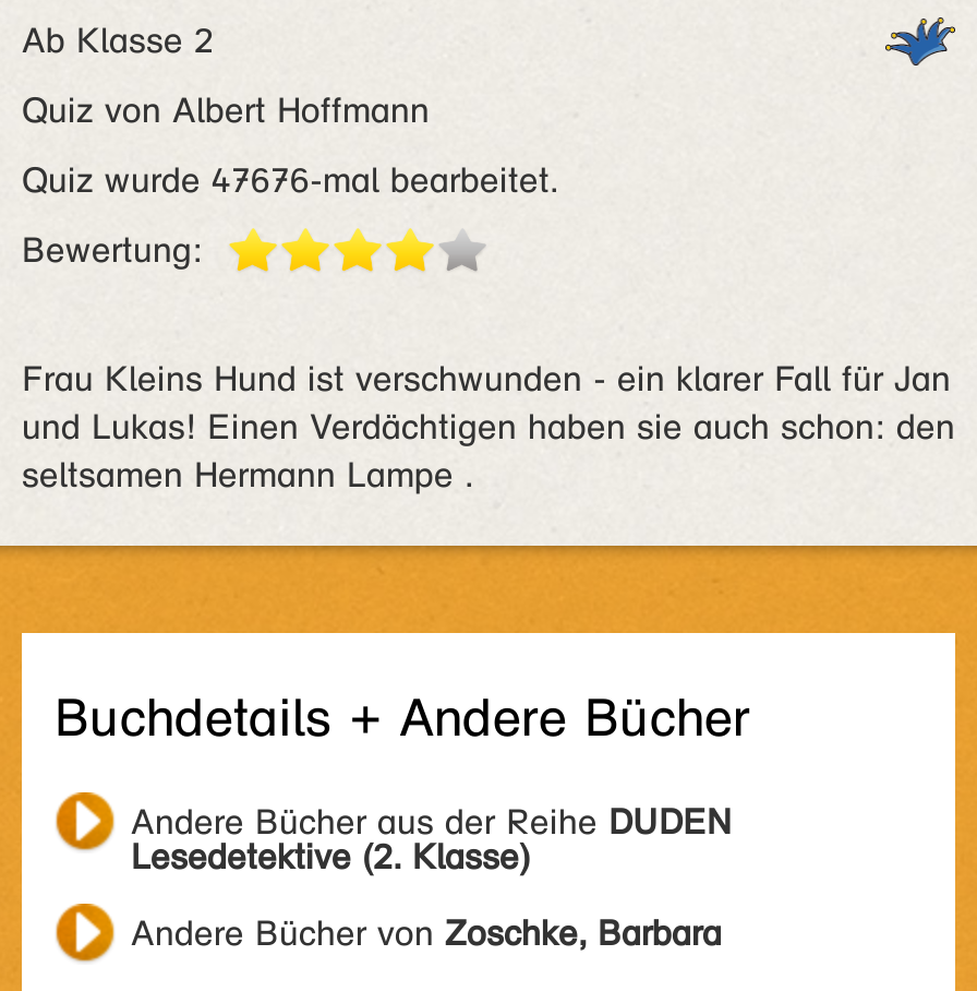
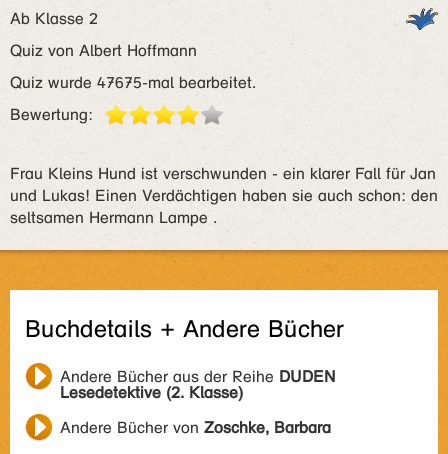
[22,159,558,201] Quiz wurde 47676-mal bearbeitet. -> [10,73,256,92] Quiz wurde 47675-mal bearbeitet.

